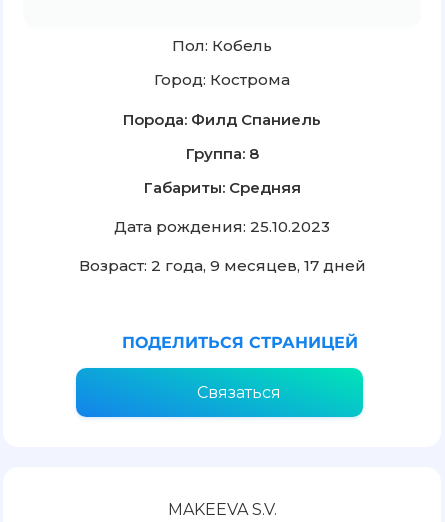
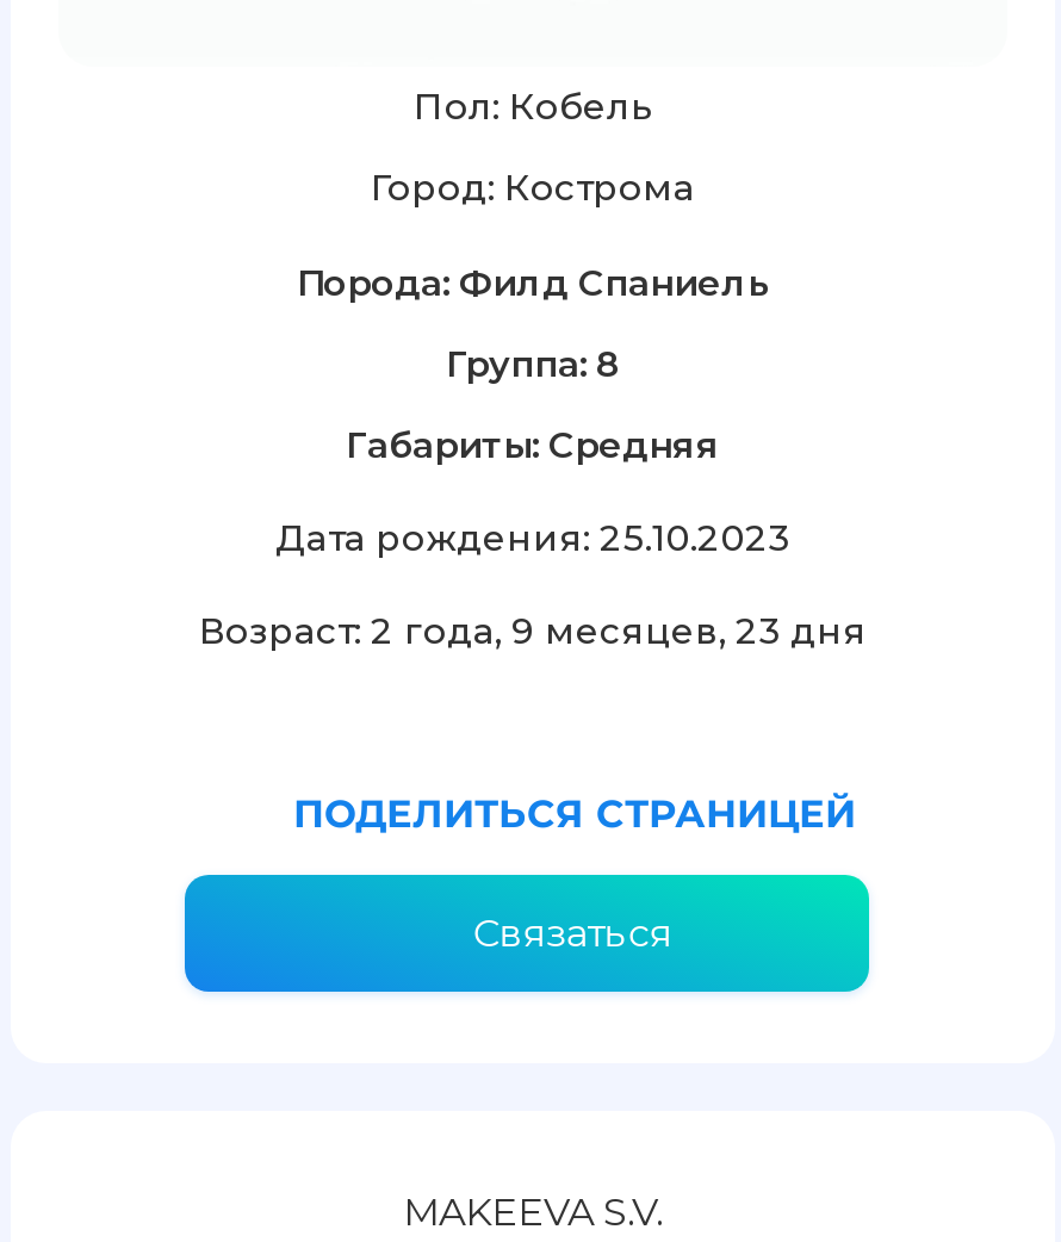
[78,256,365,275] Возраст: 2 года, 9 месяцев, 17 дней -> [199,607,867,653] Возраст: 2 года, 9 месяцев, 23 дня

